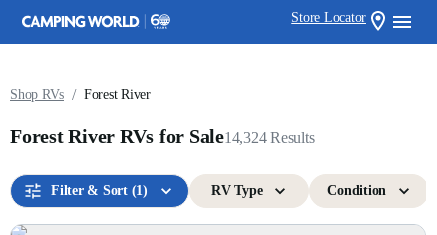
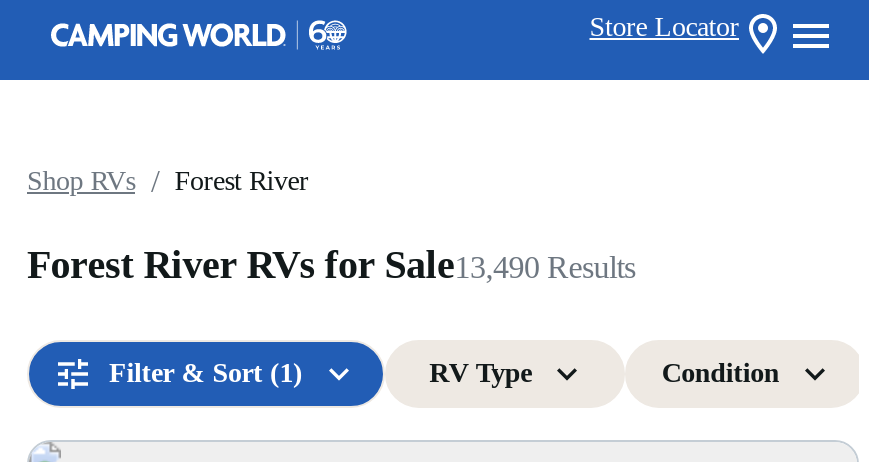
[10,125,314,147] Forest River RVs for Sale 14,324 Results -> [27,242,635,286] Forest River RVs for Sale 13,490 Results

